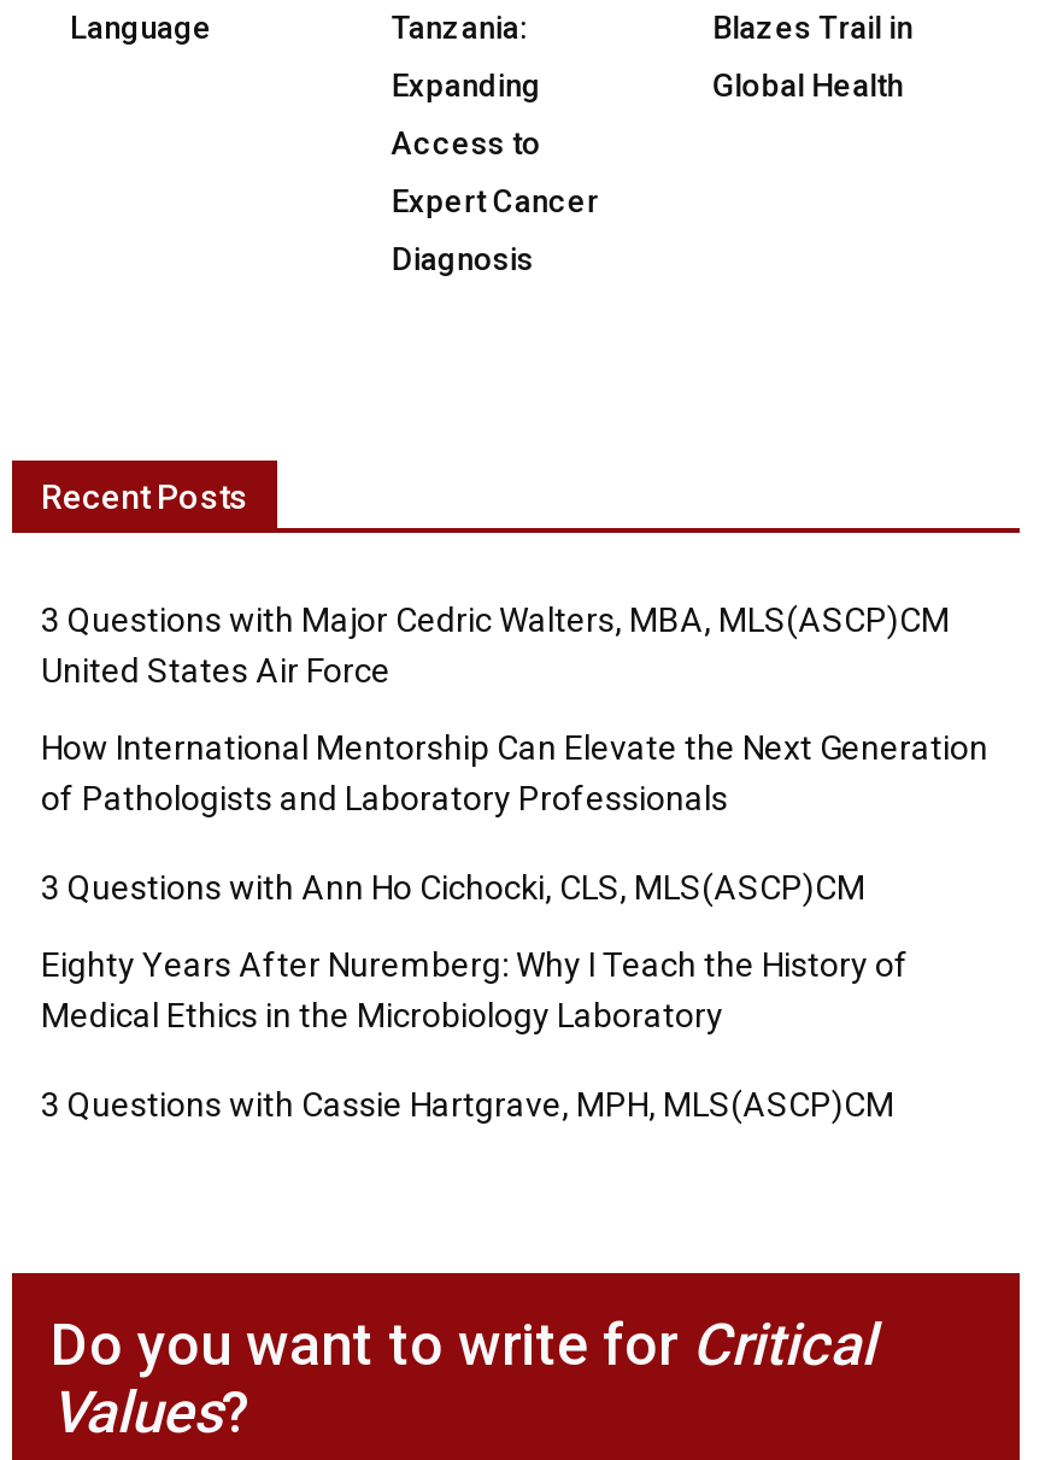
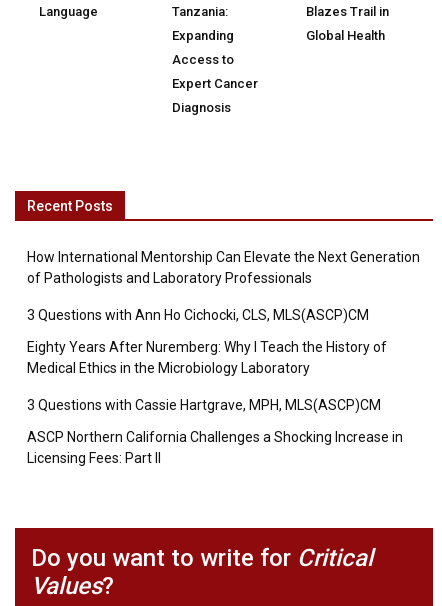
[41,601,950,691] 3 Questions with Major Cedric Walters, MBA, MLS(ASCP)CM | United States Air Force -> none
moved [41,729,988,1125] -> [27,249,420,413]: How International Mentorship Can Elevate the Next Generation | of Pathologists and Laboratory Professionals | 3 Questions with Ann Ho Cichocki, CLS, MLS(ASCP)CM | Eighty Years After Nuremberg: Why I Teach the History of | Medical Ethics in the Microbiology Laboratory | 3 Questions with Cassie Hartgrave, MPH, MLS(ASCP)CM
none -> [27,429,403,466] ASCP Northern California Challenges a Shocking Increase in | Licensing Fees: Part II

